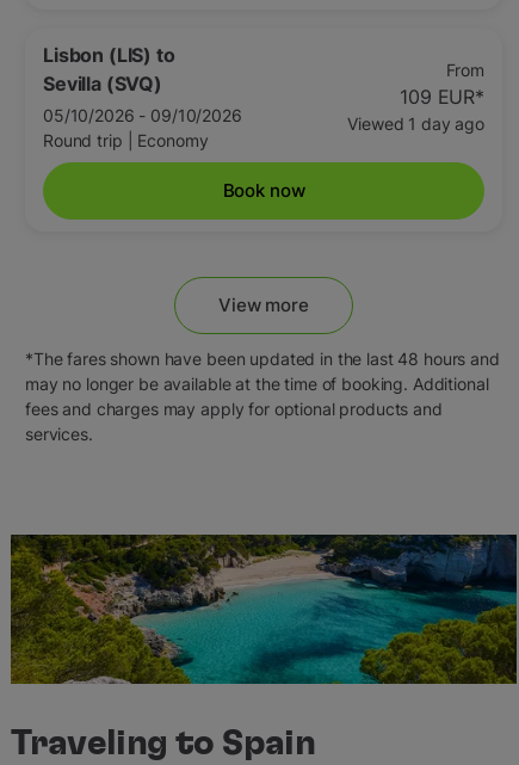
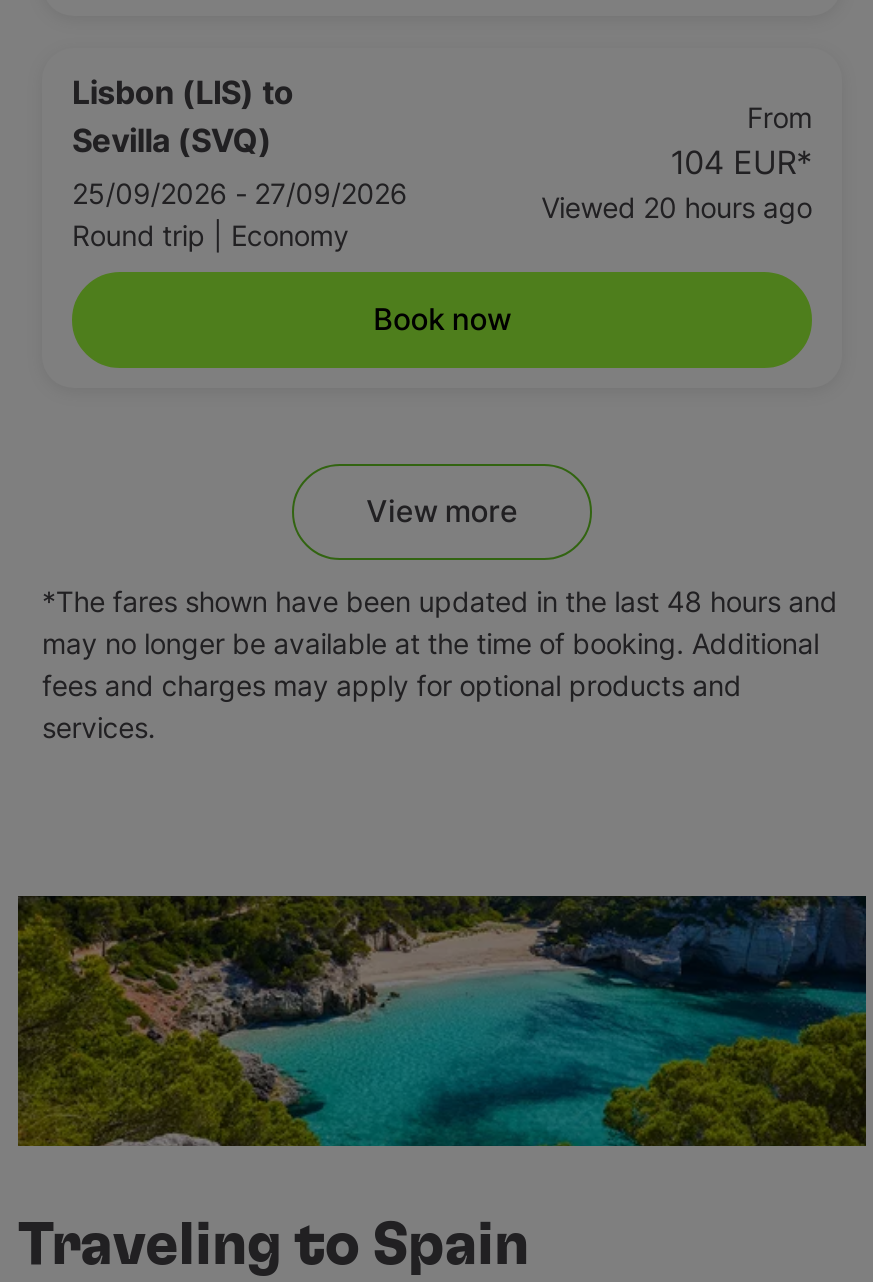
[400,85,484,109] 109 EUR* -> [670,142,812,182] 104 EUR*
[43,105,242,125] 05/10/2026 - 09/10/2026 -> [72,176,408,210] 25/09/2026 - 27/09/2026
[347,113,484,134] Viewed 1 day ago -> [541,190,812,224] Viewed 20 hours ago

